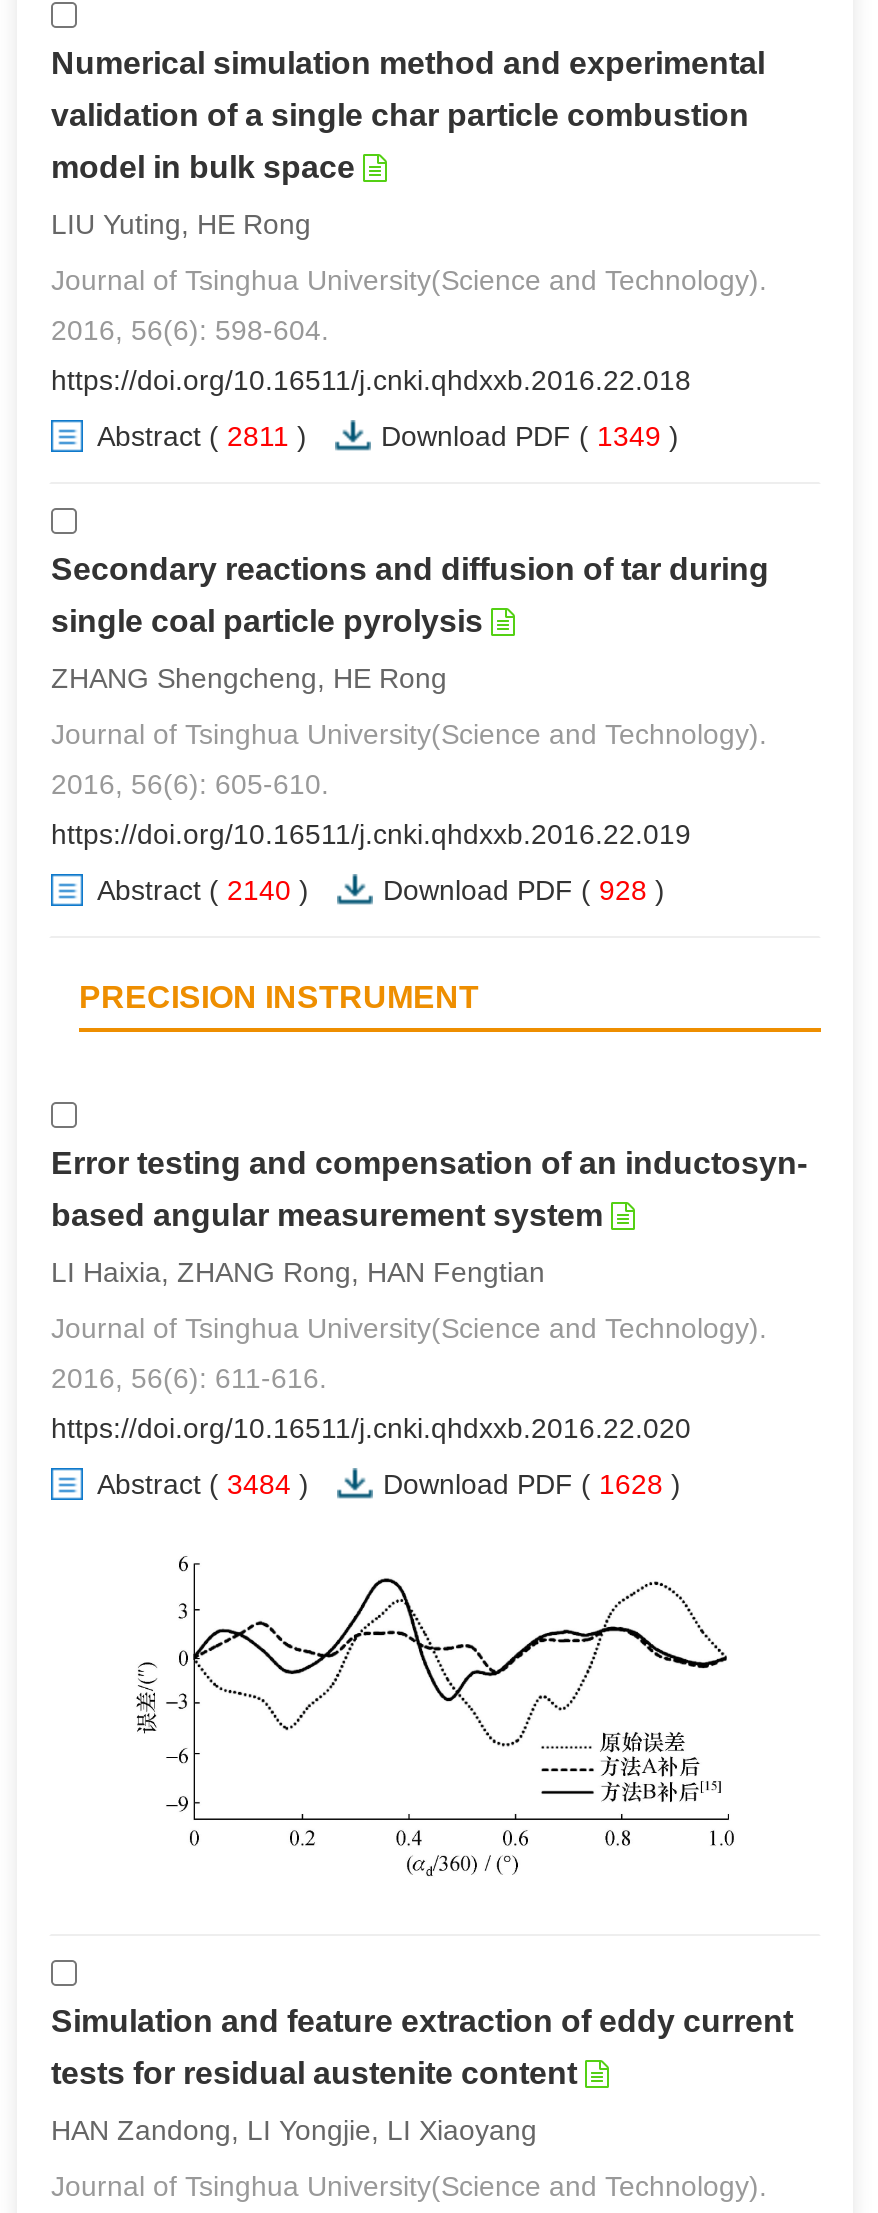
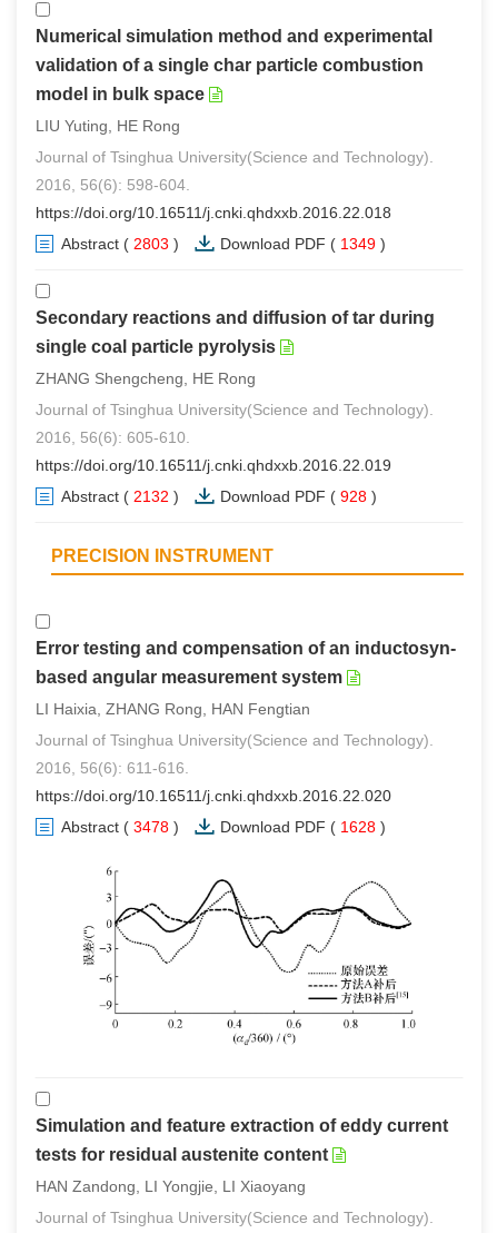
[97,421,315,453] Abstract ( 2811) -> [61,235,183,253] Abstract ( 2803)
[97,875,317,907] Abstract ( 2140) -> [61,488,183,506] Abstract ( 2132)
[97,1469,317,1501] Abstract ( 3484) -> [61,818,183,836] Abstract ( 3478)

